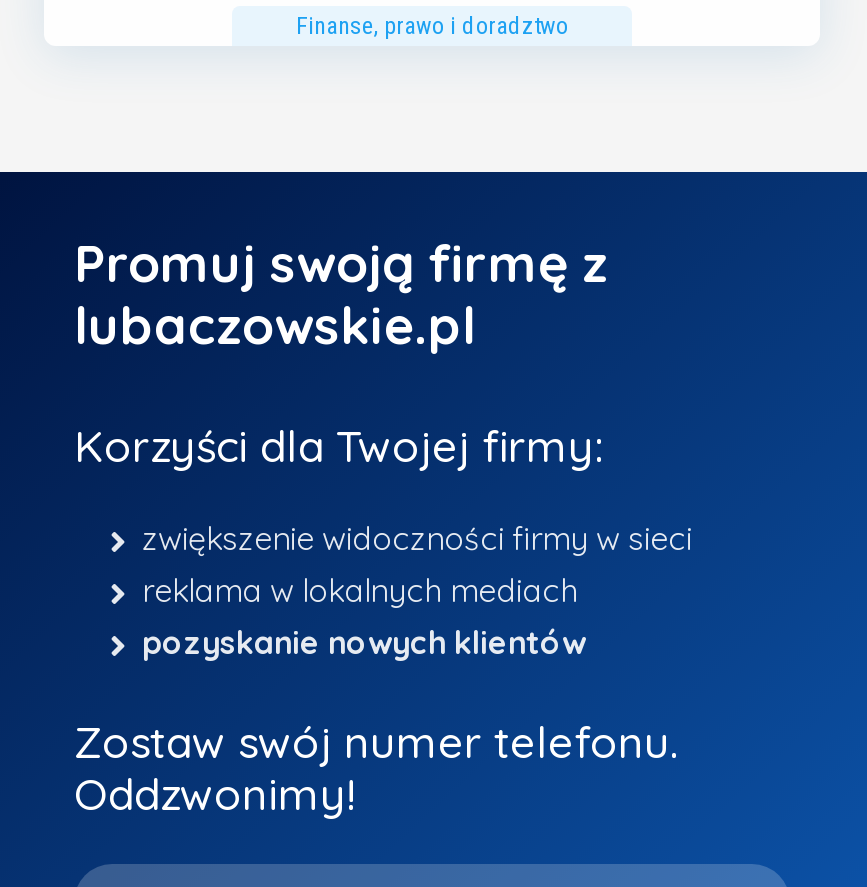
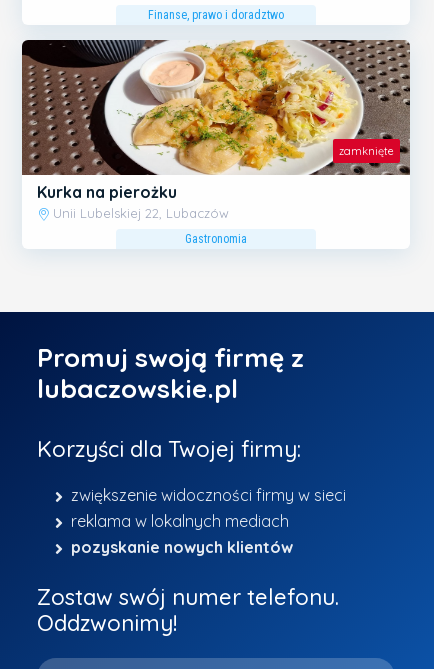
none -> [21,39,411,246] [image] | zamknięte | Kurka na pierożku | Unii Lubelskiej 22, Lubaczów | Gastronomia

